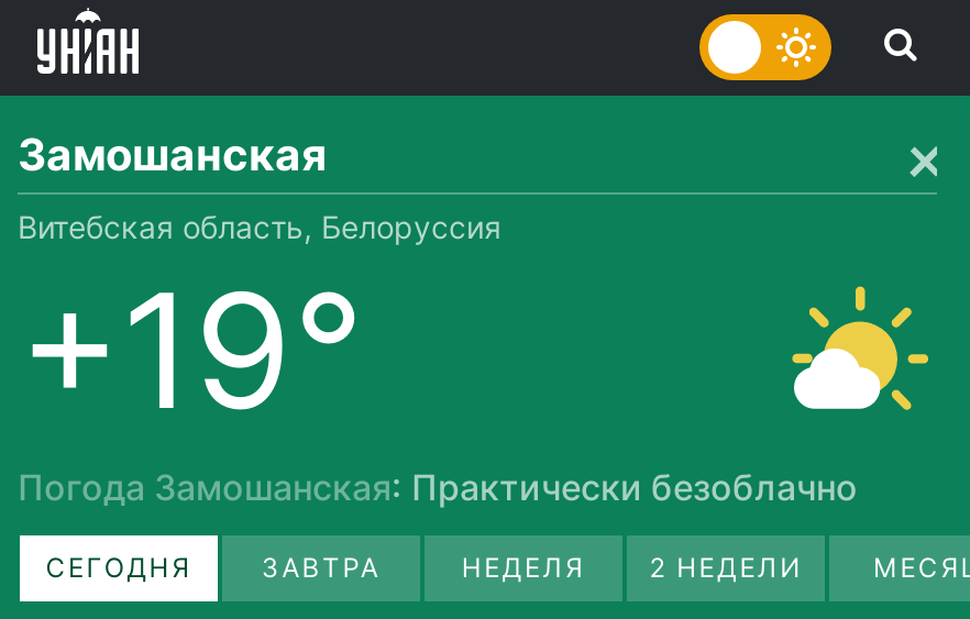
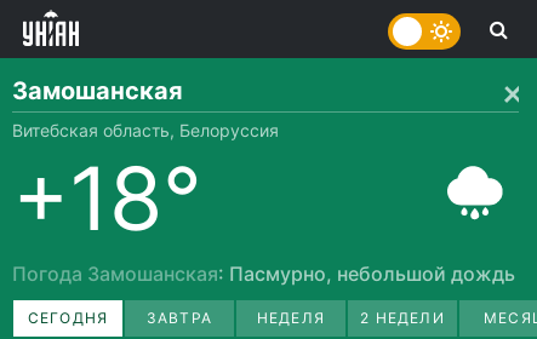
[18,254,930,509] [image] | +19° | Погода Замошанская: Практически безоблачно -> [12,145,515,286] [image] | +18° | Погода Замошанская: Пасмурно, небольшой дождь

